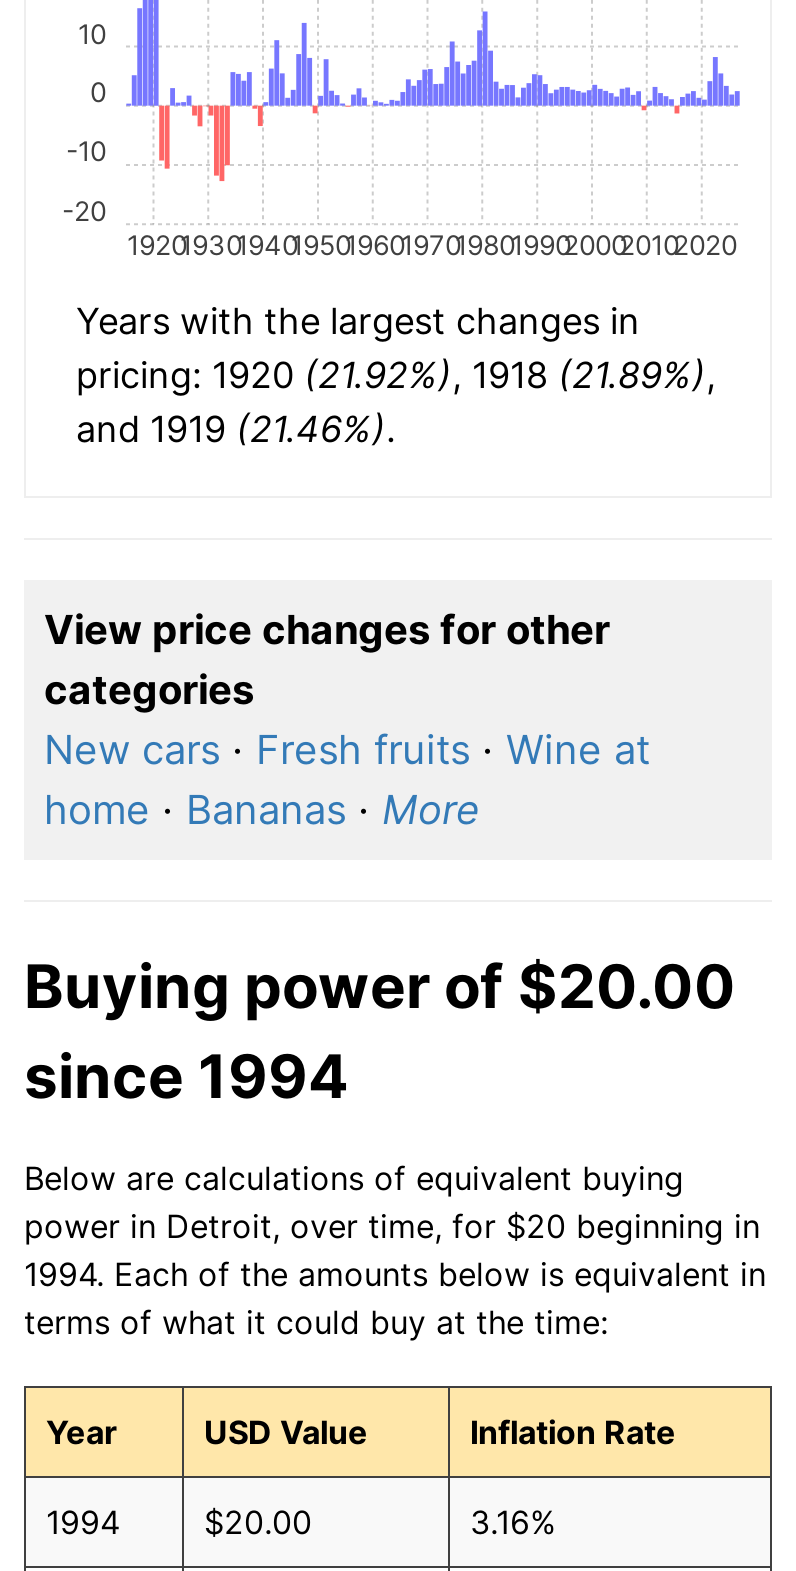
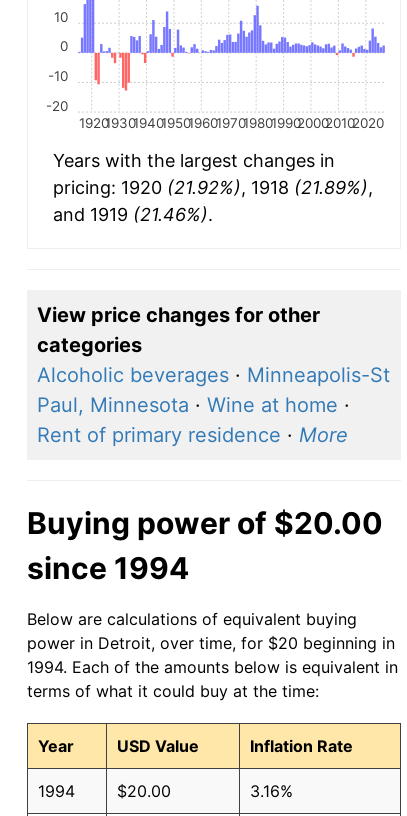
[44,726,650,834] New cars · Fresh fruits · Wine at | home · Bananas · More -> [37,363,390,447] Alcoholic beverages · Minneapolis-St | Paul, Minnesota · Wine at home · | Rent of primary residence · More

